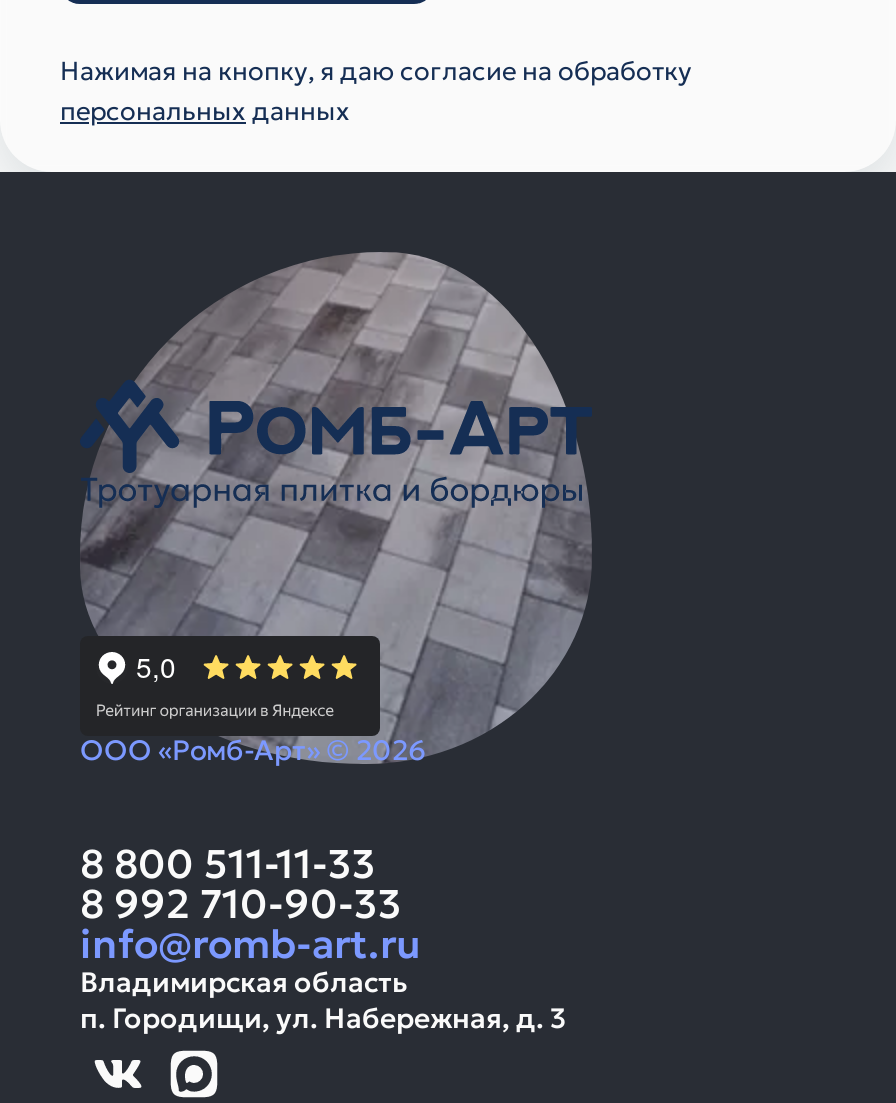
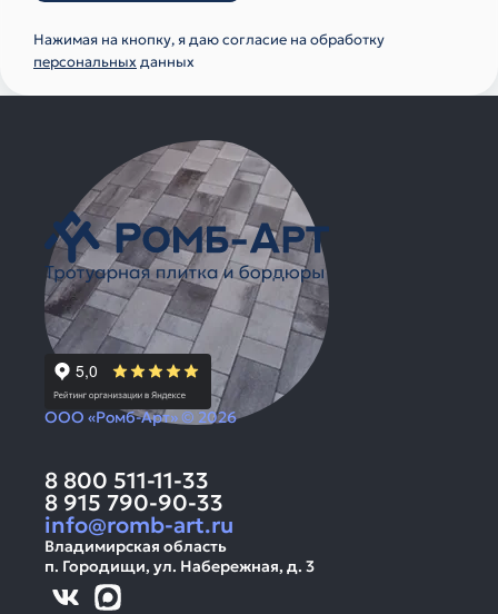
[80,879,402,931] 8 992 710-90-33 -> [44,489,223,518] 8 915 790-90-33

